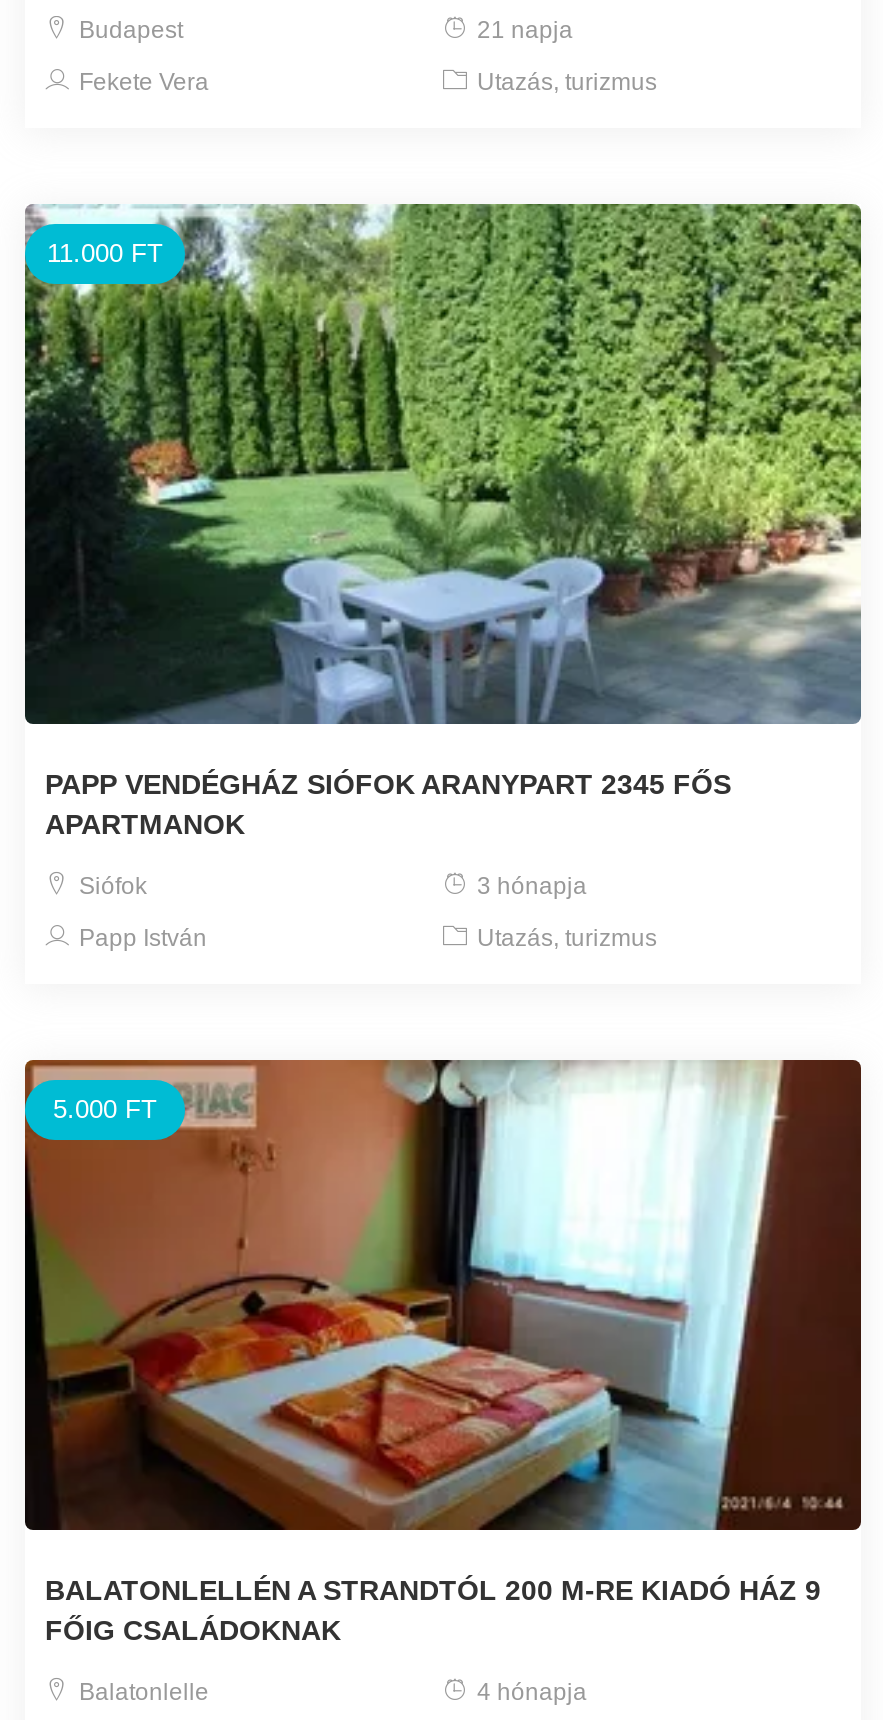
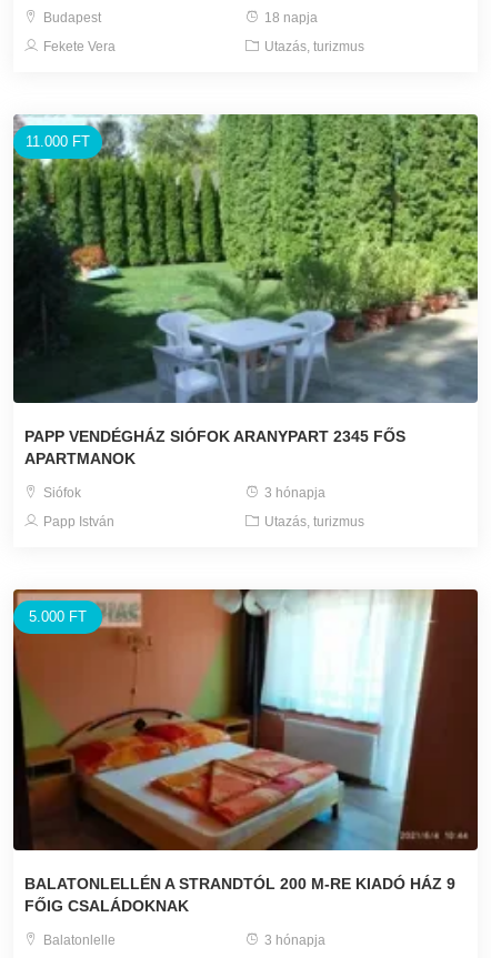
[471,16,573,44] 21 napja -> [261,10,318,26] 18 napja
[471,1679,587,1707] 4 hónapja -> [261,933,325,948] 3 hónapja

